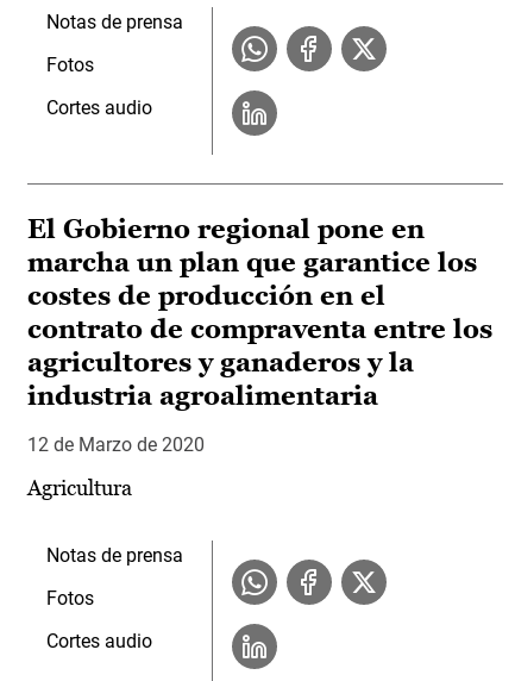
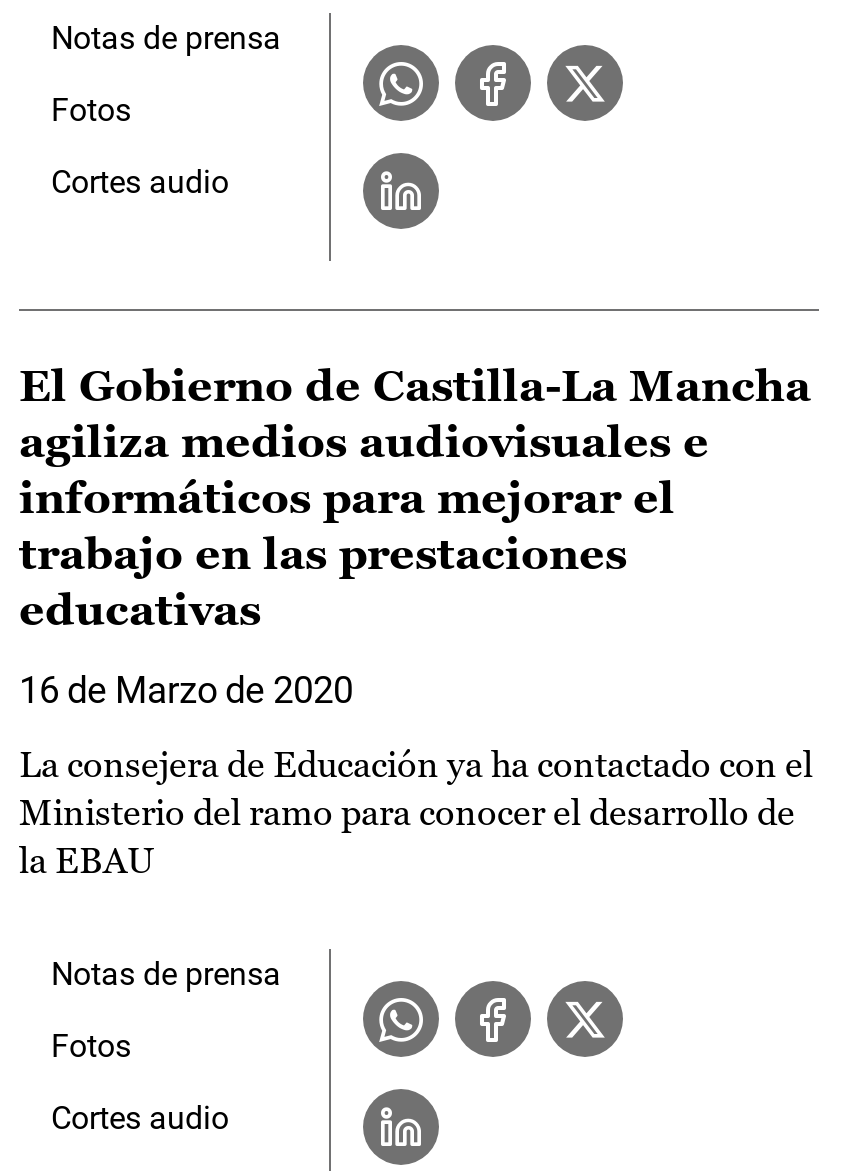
[27,214,492,411] El Gobierno regional pone en | marcha un plan que garantice los | costes de producción en el | contrato de compraventa entre los | agricultores y ganaderos y la | industria agroalimentaria -> [19,361,811,635] El Gobierno de Castilla-La Mancha | agiliza medios audiovisuales e | informáticos para mejorar el | trabajo en las prestaciones | educativas
[27,433,205,456] 12 de Marzo de 2020 -> [19,669,353,711] 16 de Marzo de 2020
[27,475,132,500] Agricultura -> [19,743,813,881] La consejera de Educación ya ha contactado con el | Ministerio del ramo para conocer el desarrollo de | la EBAU

